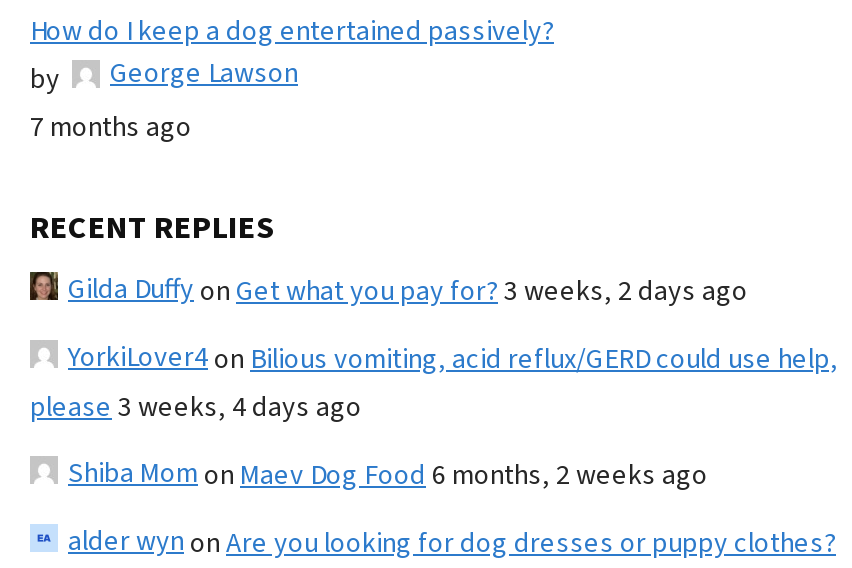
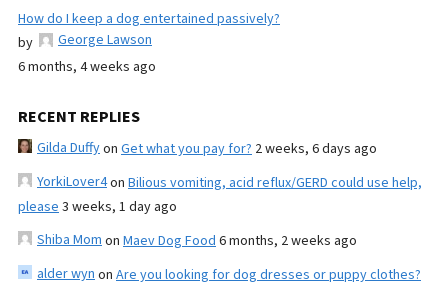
[30,107,192,147] 7 months ago -> [18,57,156,77] 6 months, 4 weeks ago
[68,269,748,311] Gilda Duffyon Get what you pay for? 3 weeks, 2 days ago -> [37,138,377,159] Gilda Duffyon Get what you pay for? 2 weeks, 6 days ago
[30,387,362,427] please 3 weeks, 4 days ago -> [18,197,177,217] please 3 weeks, 1 day ago

